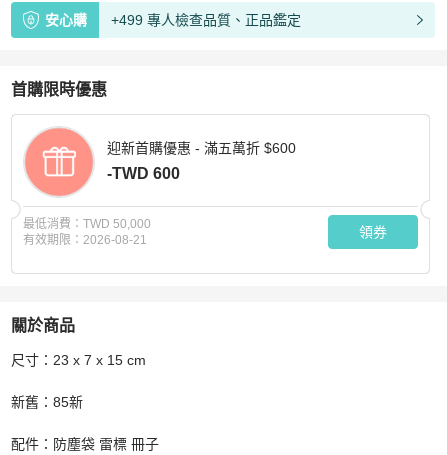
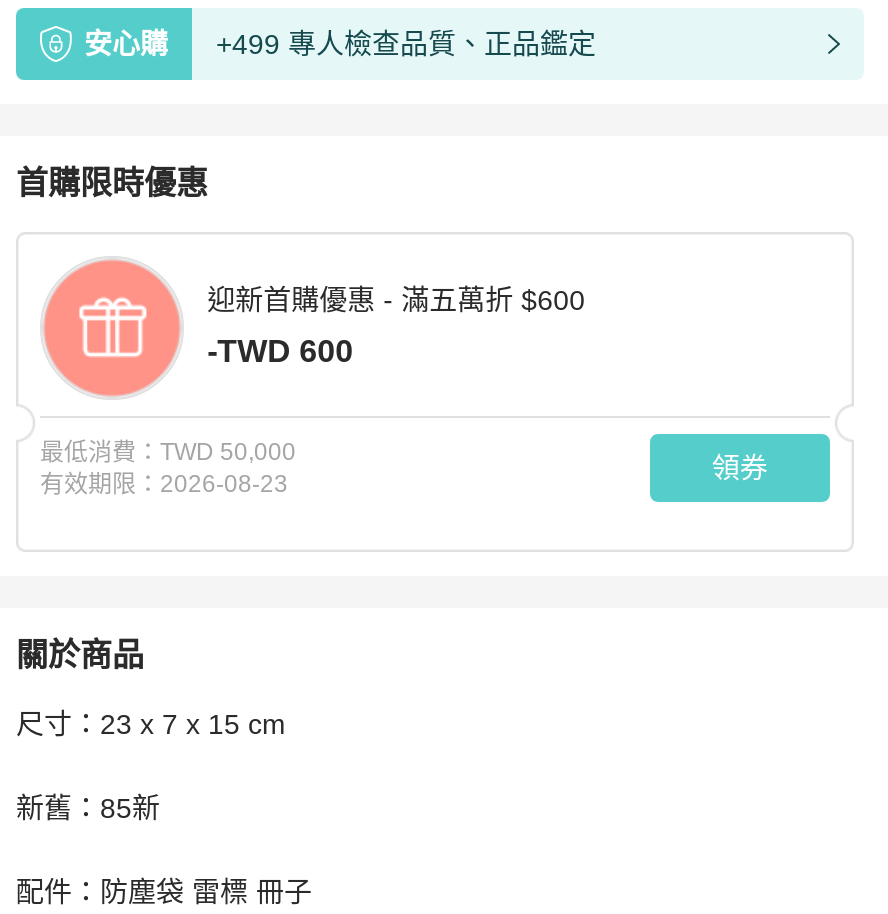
[23,233,147,247] 有效期限：2026-08-21 -> [40,469,288,497] 有效期限：2026-08-23

